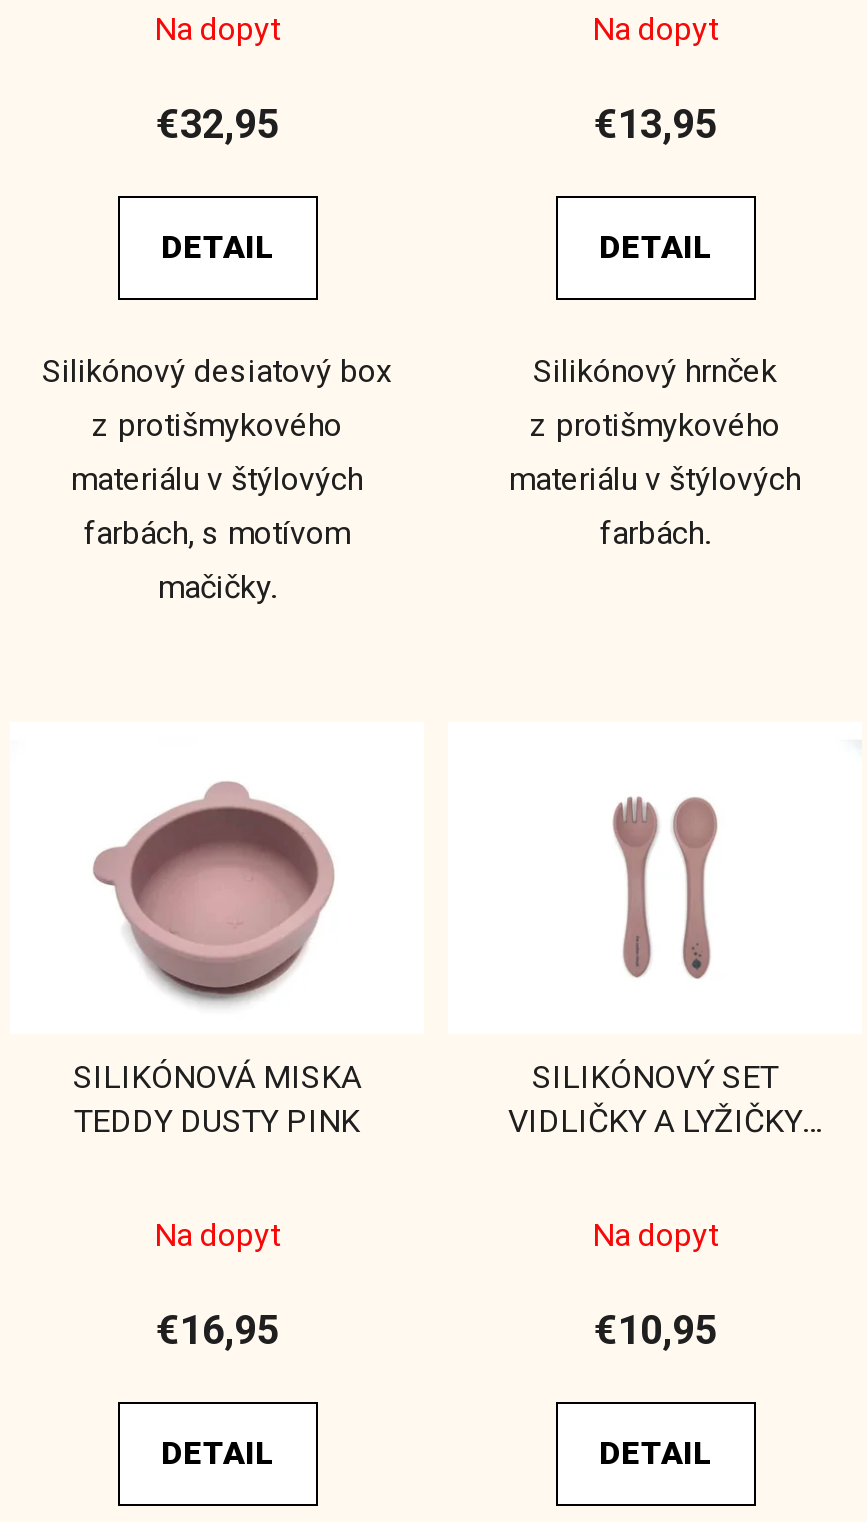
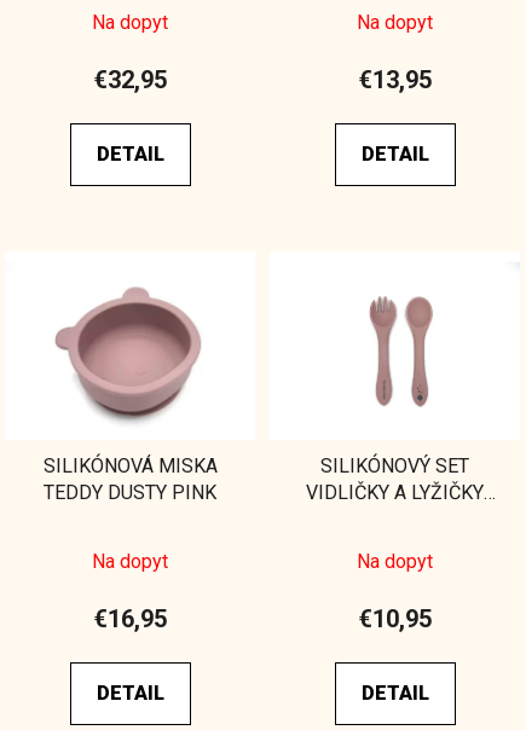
[42,353,392,607] Silikónový desiatový box | z protišmykového | materiálu v štýlových | farbách, s motívom | mačičky. -> none
[509,353,801,553] Silikónový hrnček | z protišmykového | materiálu v štýlových | farbách. -> none

